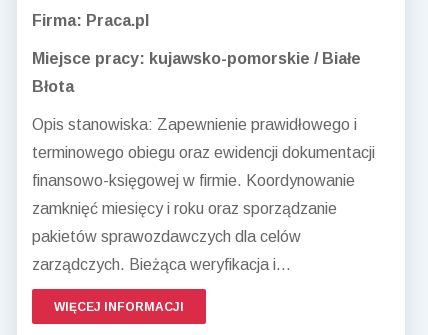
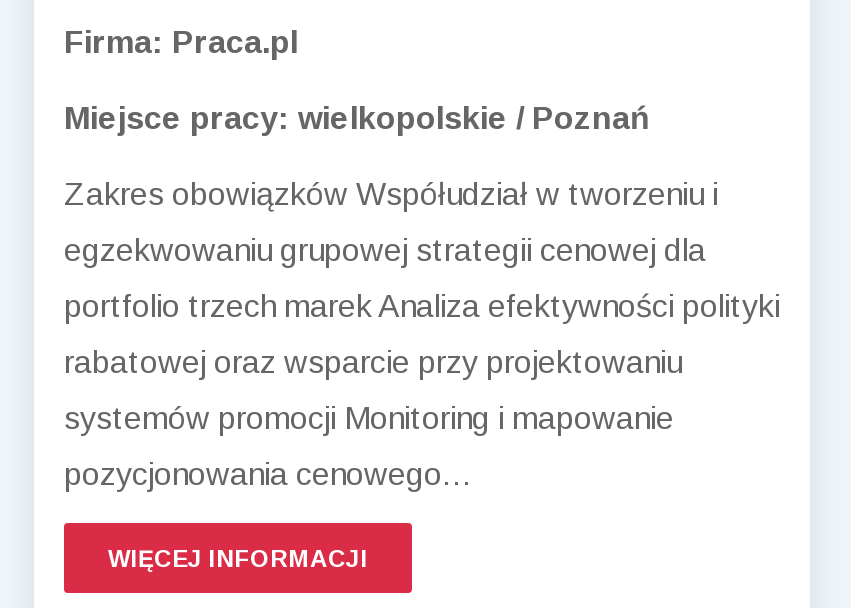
[32,50,375,273] Miejsce pracy: kujawsko-pomorskie / Białe | Błota | Opis stanowiska: Zapewnienie prawidłowego i | terminowego obiegu oraz ewidencji dokumentacji | finansowo-księgowej w firmie. Koordynowanie | zamknięć miesięcy i roku oraz sporządzanie | pakietów sprawozdawczych dla celów | zarządczych. Bieżąca weryfikacja i... -> [64,101,780,491] Miejsce pracy: wielkopolskie / Poznań | Zakres obowiązków Współudział w tworzeniu i | egzekwowaniu grupowej strategii cenowej dla | portfolio trzech marek Analiza efektywności polityki | rabatowej oraz wsparcie przy projektowaniu | systemów promocji Monitoring i mapowanie | pozycjonowania cenowego...

